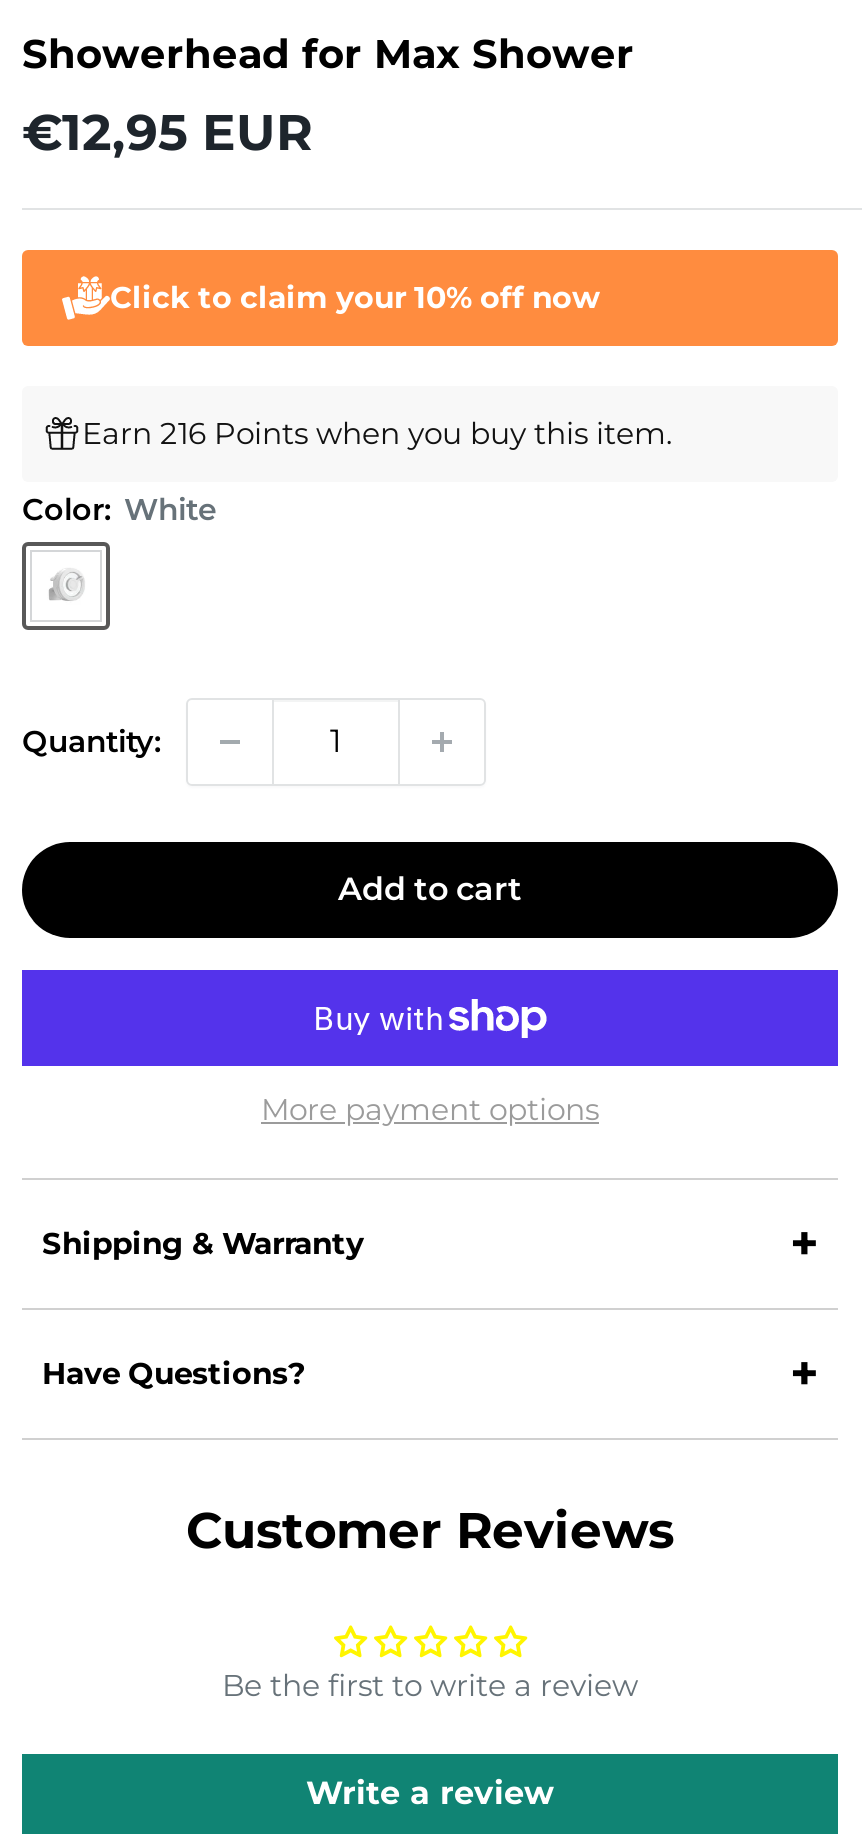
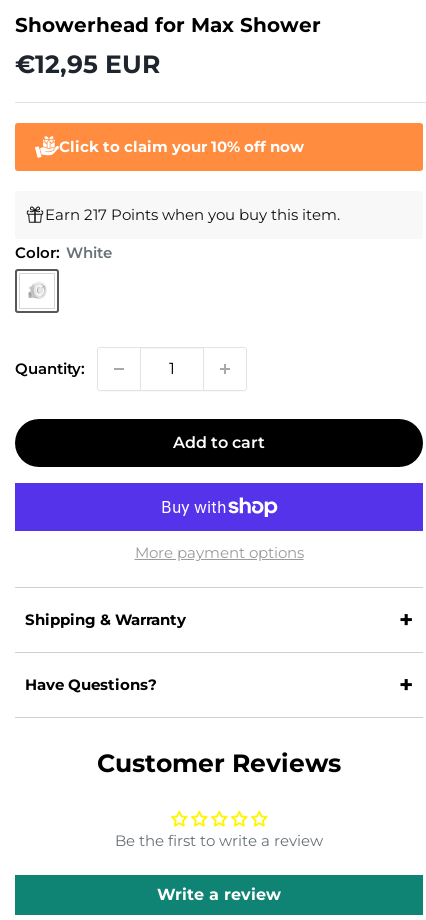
[82,413,672,451] Earn 216 Points when you buy this item. -> [45,205,340,224] Earn 217 Points when you buy this item.

